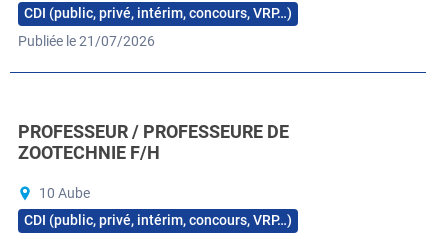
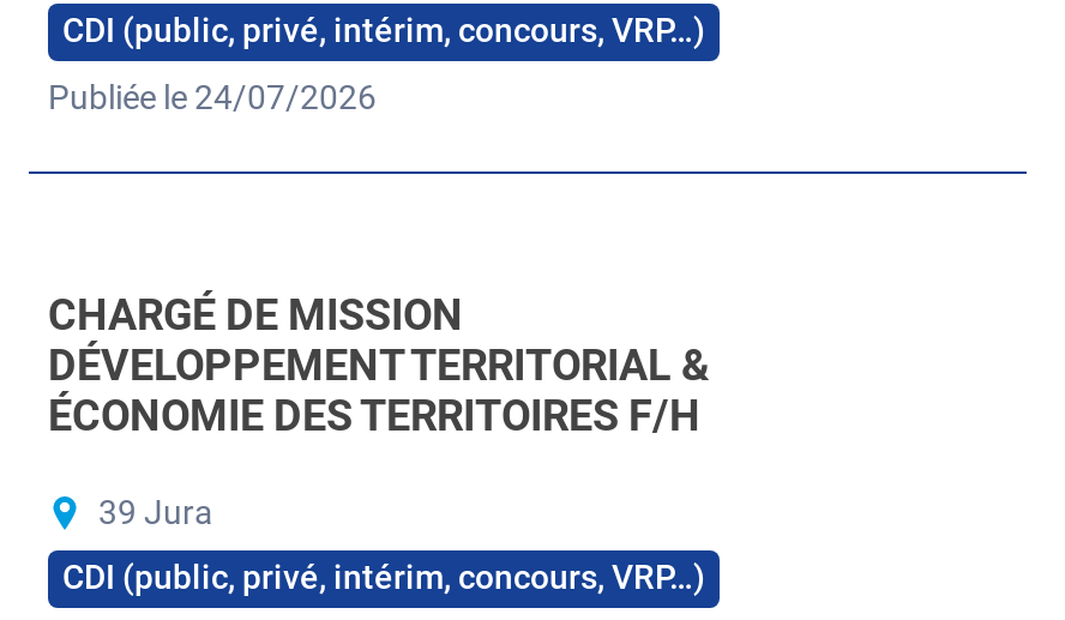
[18,33,155,49] Publiée le 21/07/2026 -> [48,79,377,117] Publiée le 24/07/2026
[18,121,289,163] PROFESSEUR / PROFESSEURE DE | ZOOTECHNIE F/H -> [48,290,710,441] CHARGÉ DE MISSION | DÉVELOPPEMENT TERRITORIAL & | ÉCONOMIE DES TERRITOIRES F/H
[39,185,90,201] 10 Aube -> [98,494,213,532] 39 Jura

